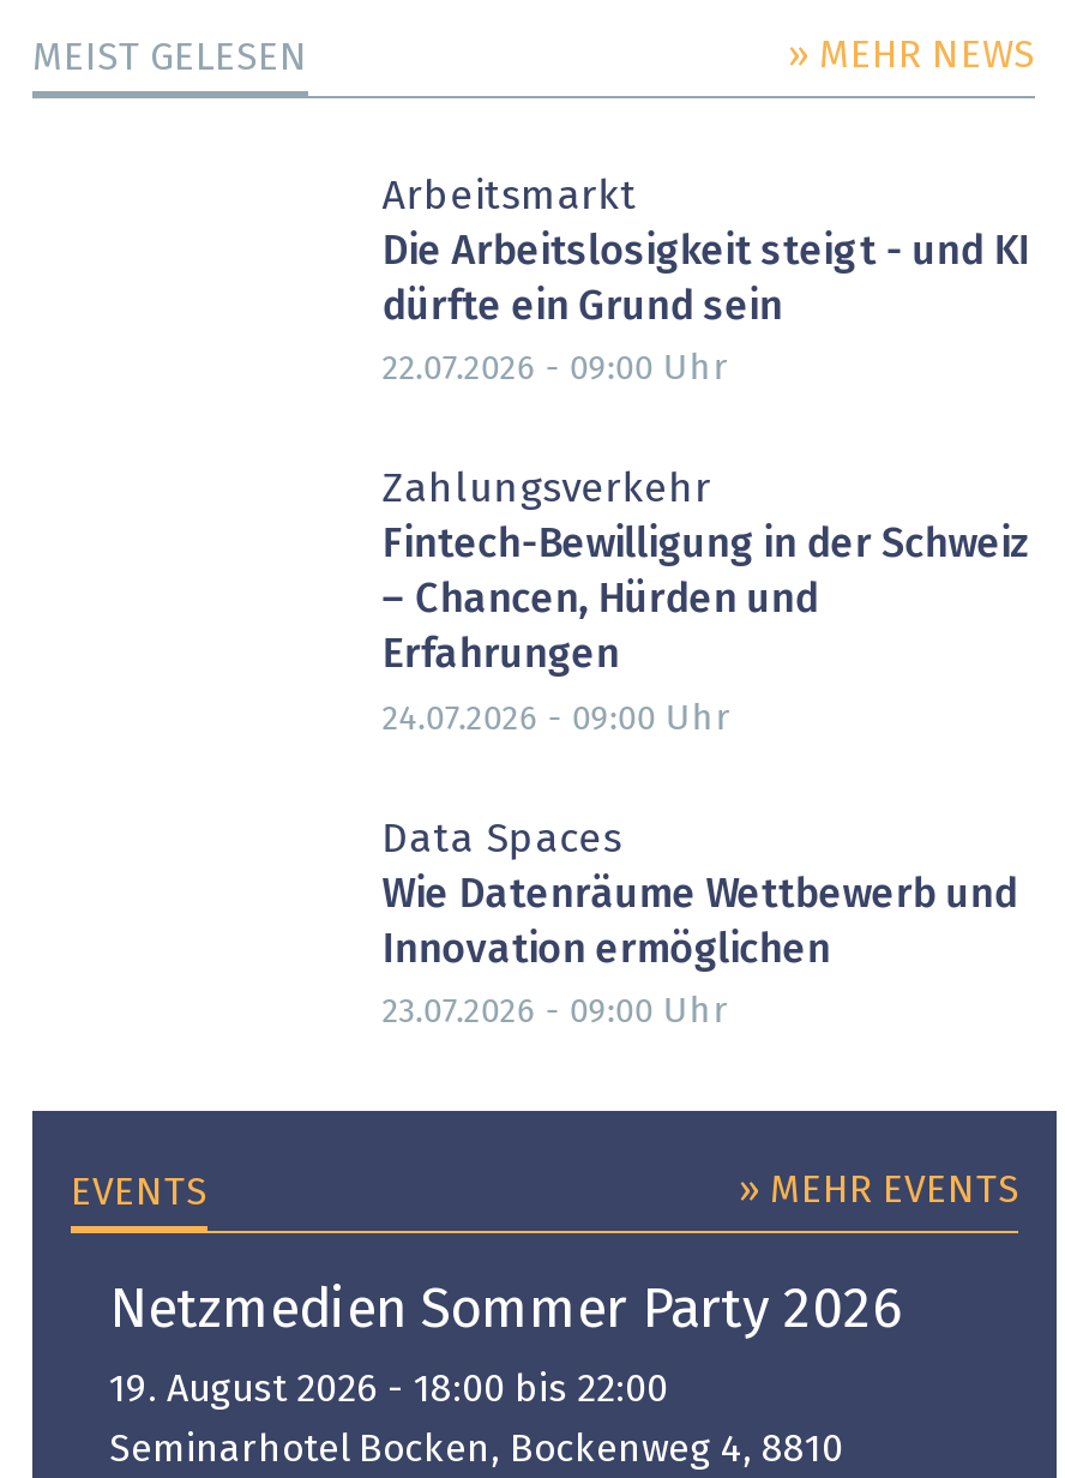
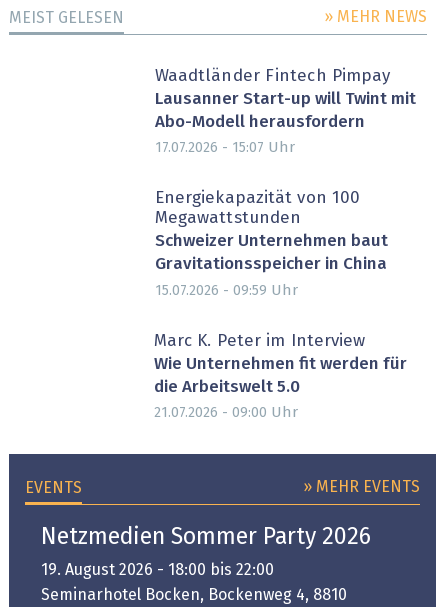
[382,178,1030,328] Arbeitsmarkt | Die Arbeitslosigkeit steigt - und KI | dürfte ein Grund sein -> [155,68,416,131] Waadtländer Fintech Pimpay | Lausanner Start-up will Twint mit | Abo-Modell herausfordern
[382,351,728,387] 22.07.2026 - 09:00 Uhr -> [155,140,295,155] 17.07.2026 - 15:07 Uhr
[382,471,1030,677] Zahlungsverkehr | Fintech-Bewilligung in der Schweiz | – Chancen, Hürden und | Erfahrungen -> [155,190,388,273] Energiekapazität von 100 | Megawattstunden | Schweizer Unternehmen baut | Gravitationsspeicher in China
[382,700,730,736] 24.07.2026 - 09:00 Uhr -> [155,283,298,298] 15.07.2026 - 09:59 Uhr
[382,820,1018,971] Data Spaces | Wie Datenräume Wettbewerb und | Innovation ermöglichen -> [154,333,407,396] Marc K. Peter im Interview | Wie Unternehmen fit werden für | die Arbeitswelt 5.0
[382,994,728,1030] 23.07.2026 - 09:00 Uhr -> [154,405,298,420] 21.07.2026 - 09:00 Uhr

